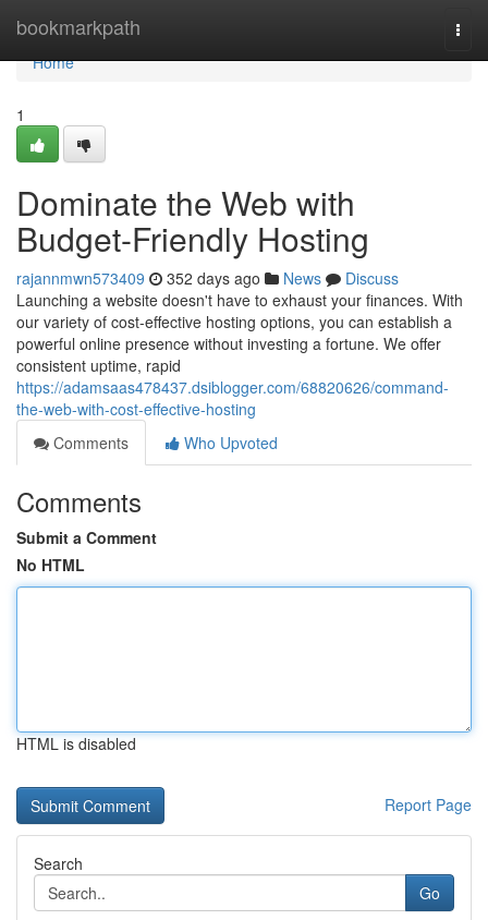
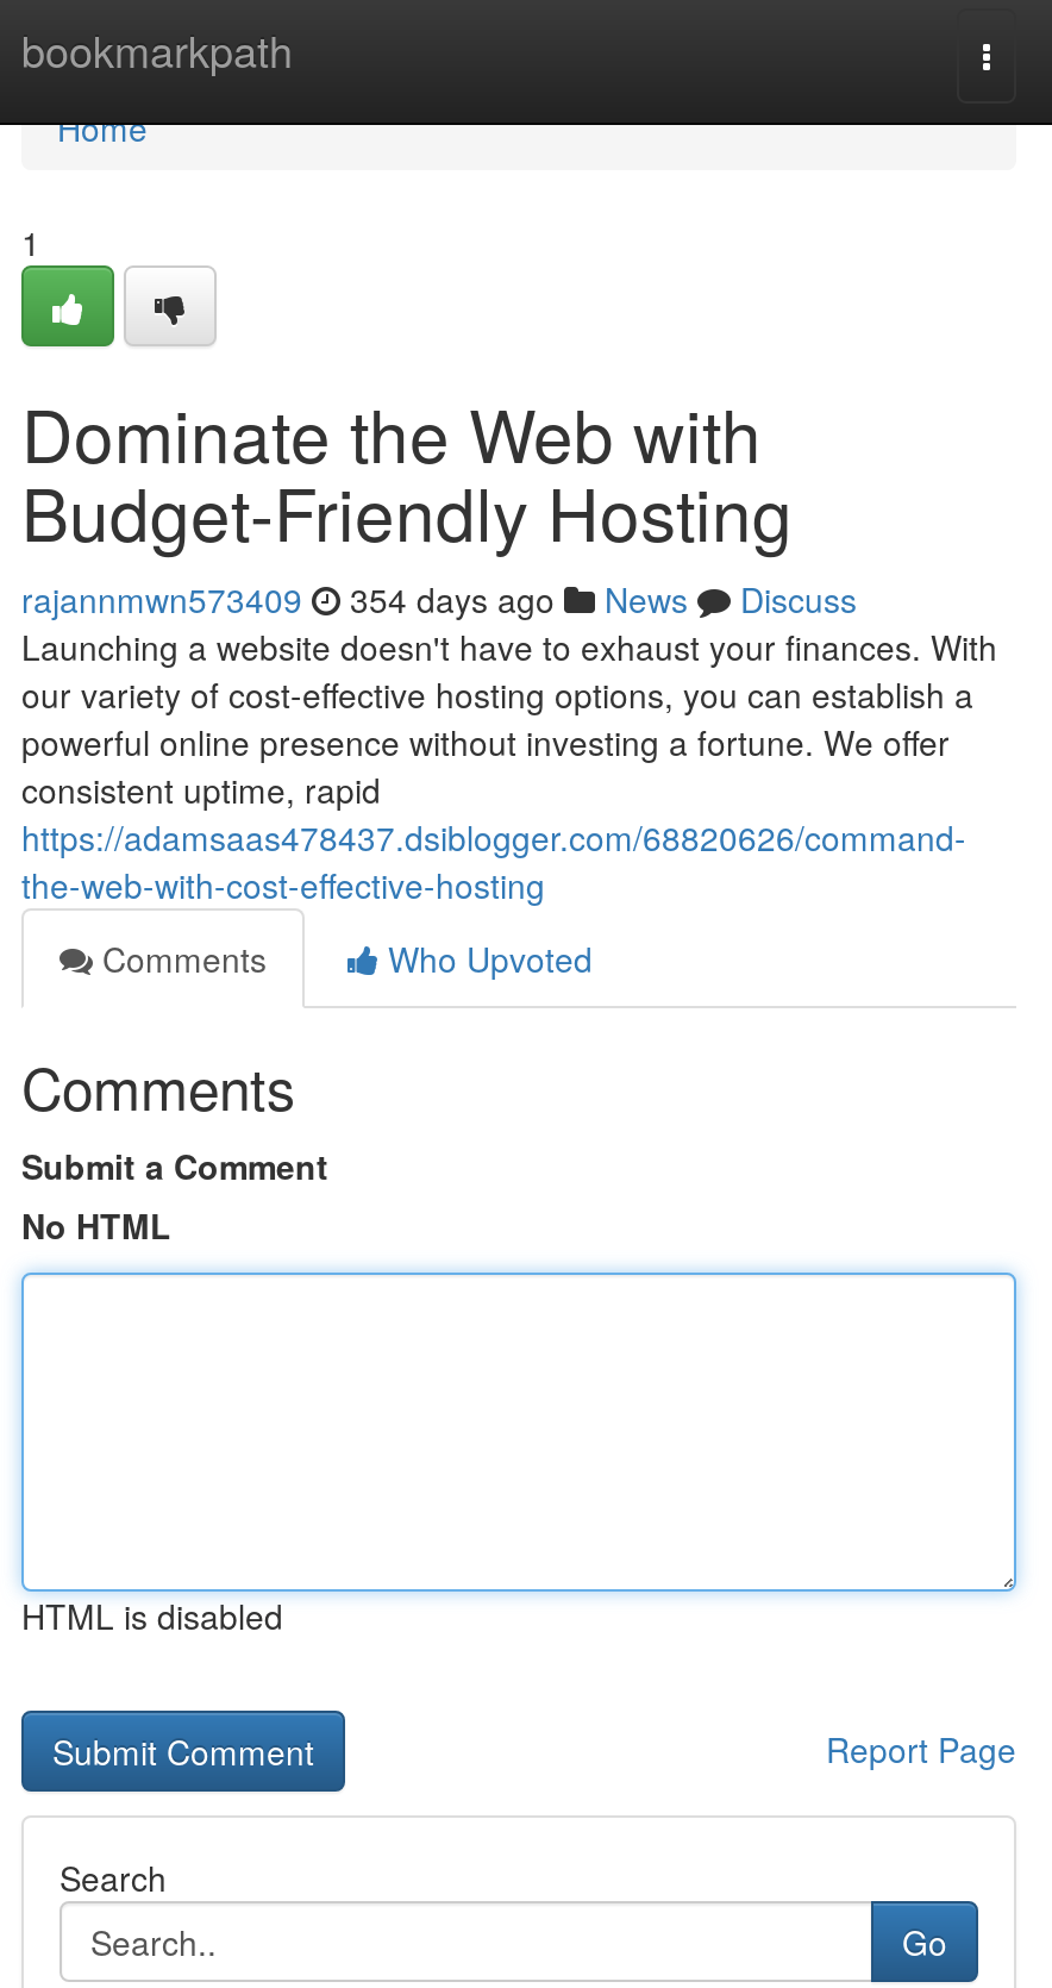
[16,267,399,289] rajannmwn573409 352 days ago News Discuss -> [21,575,857,623] rajannmwn573409 354 days ago News Discuss

